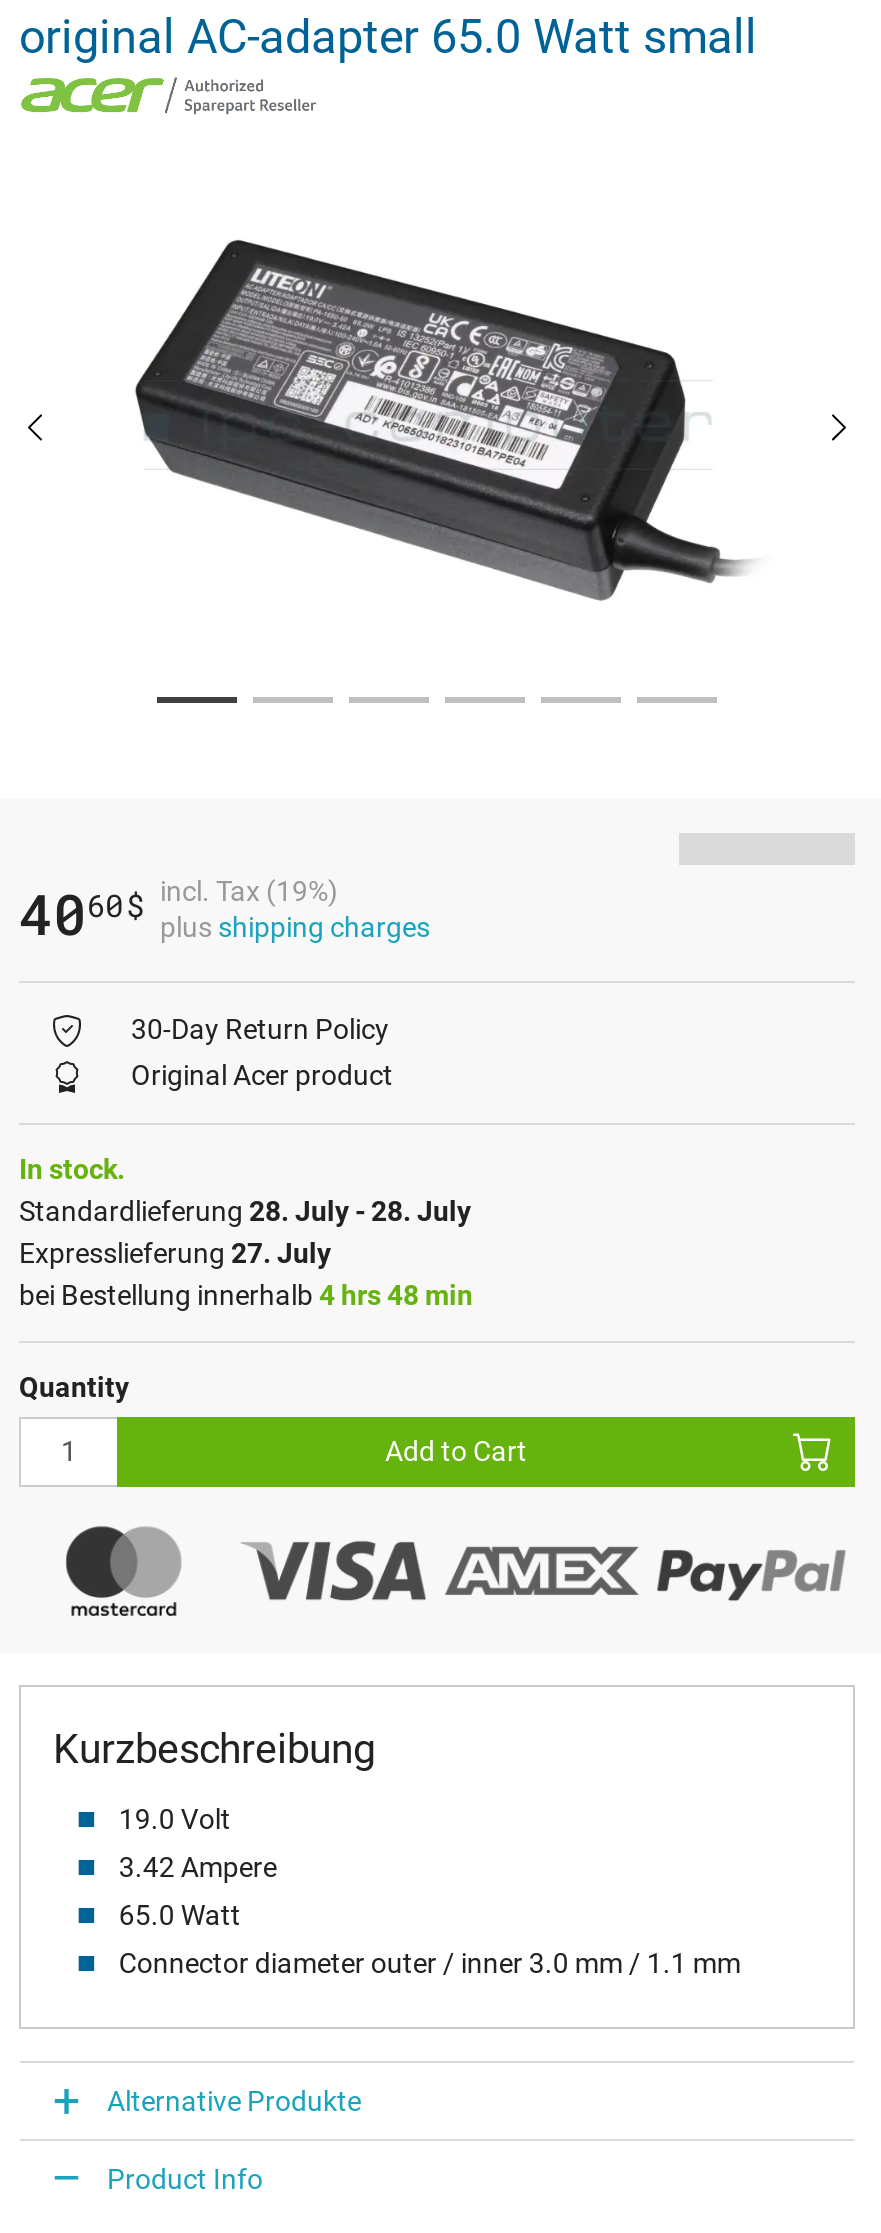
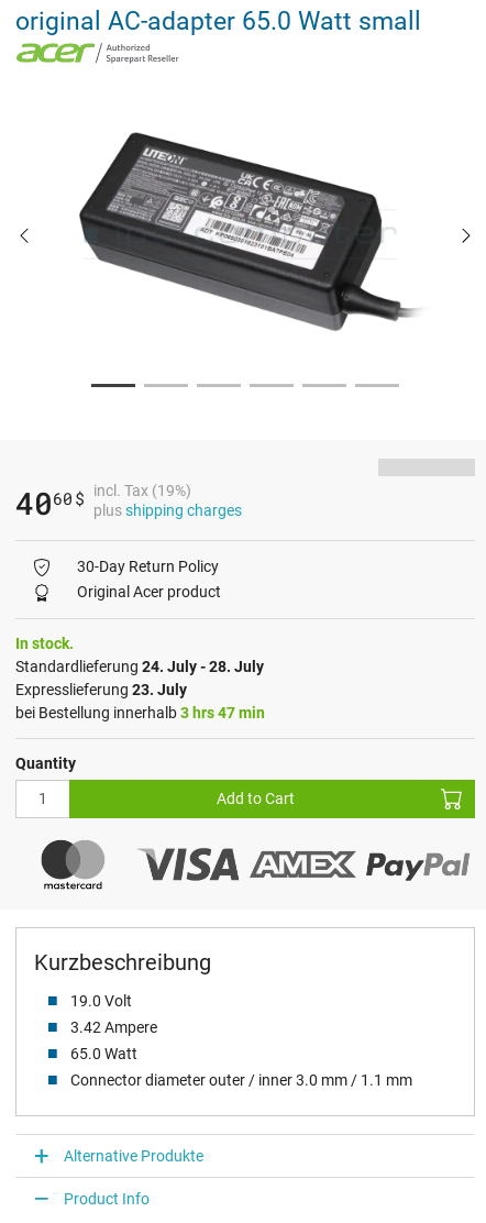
[19,1195,471,1227] Standardlieferung 28. July - 28. July -> [15,658,264,675] Standardlieferung 24. July - 28. July
[19,1237,331,1269] Expresslieferung 27. July -> [15,681,187,698] Expresslieferung 23. July
[19,1279,473,1311] bei Bestellung innerhalb 4 hrs 48 min -> [15,704,265,721] bei Bestellung innerhalb 3 hrs 47 min

